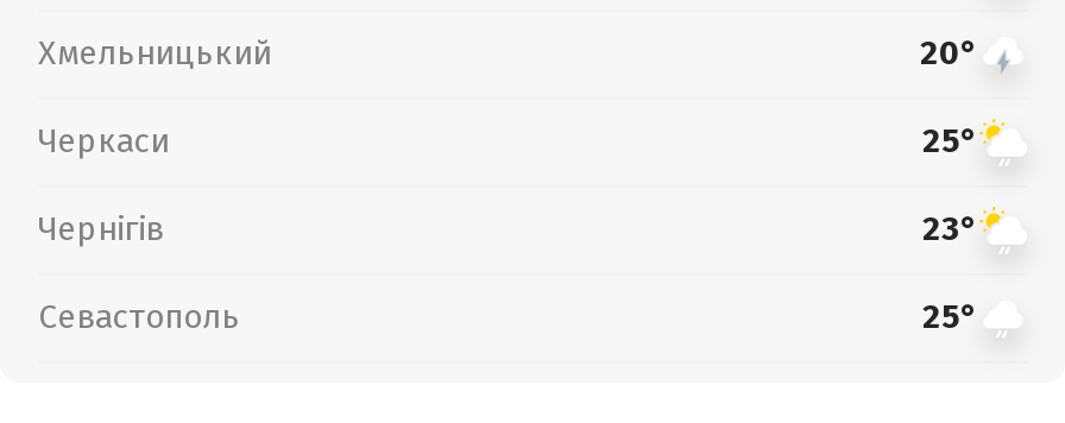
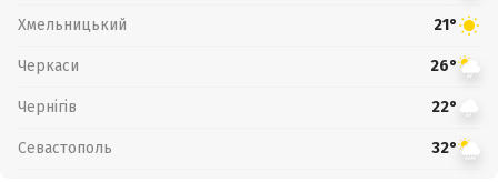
[920,33,979,74] 20° -> [434,16,458,34] 21°
[922,121,979,162] 25° -> [430,57,458,75] 26°
[922,209,979,250] 23° -> [431,98,458,117] 22°
[922,297,979,337] 25° -> [431,139,458,158] 32°

